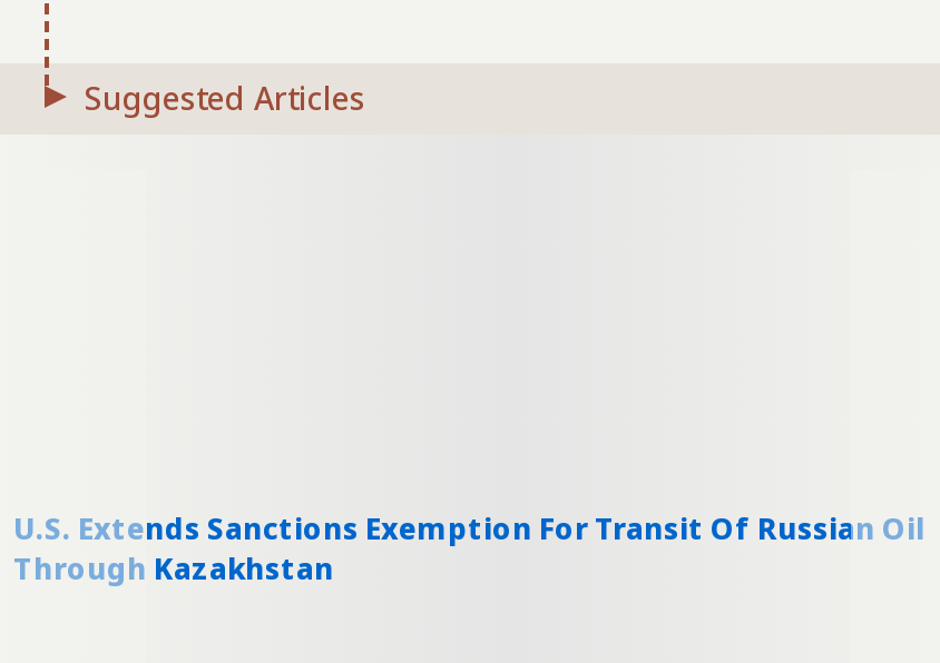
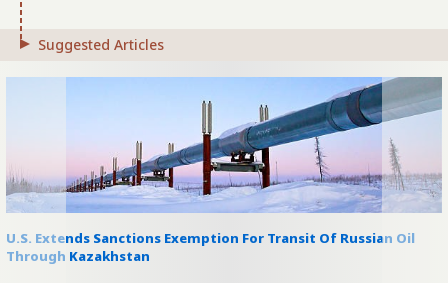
none -> [6,76,443,214] [image]

